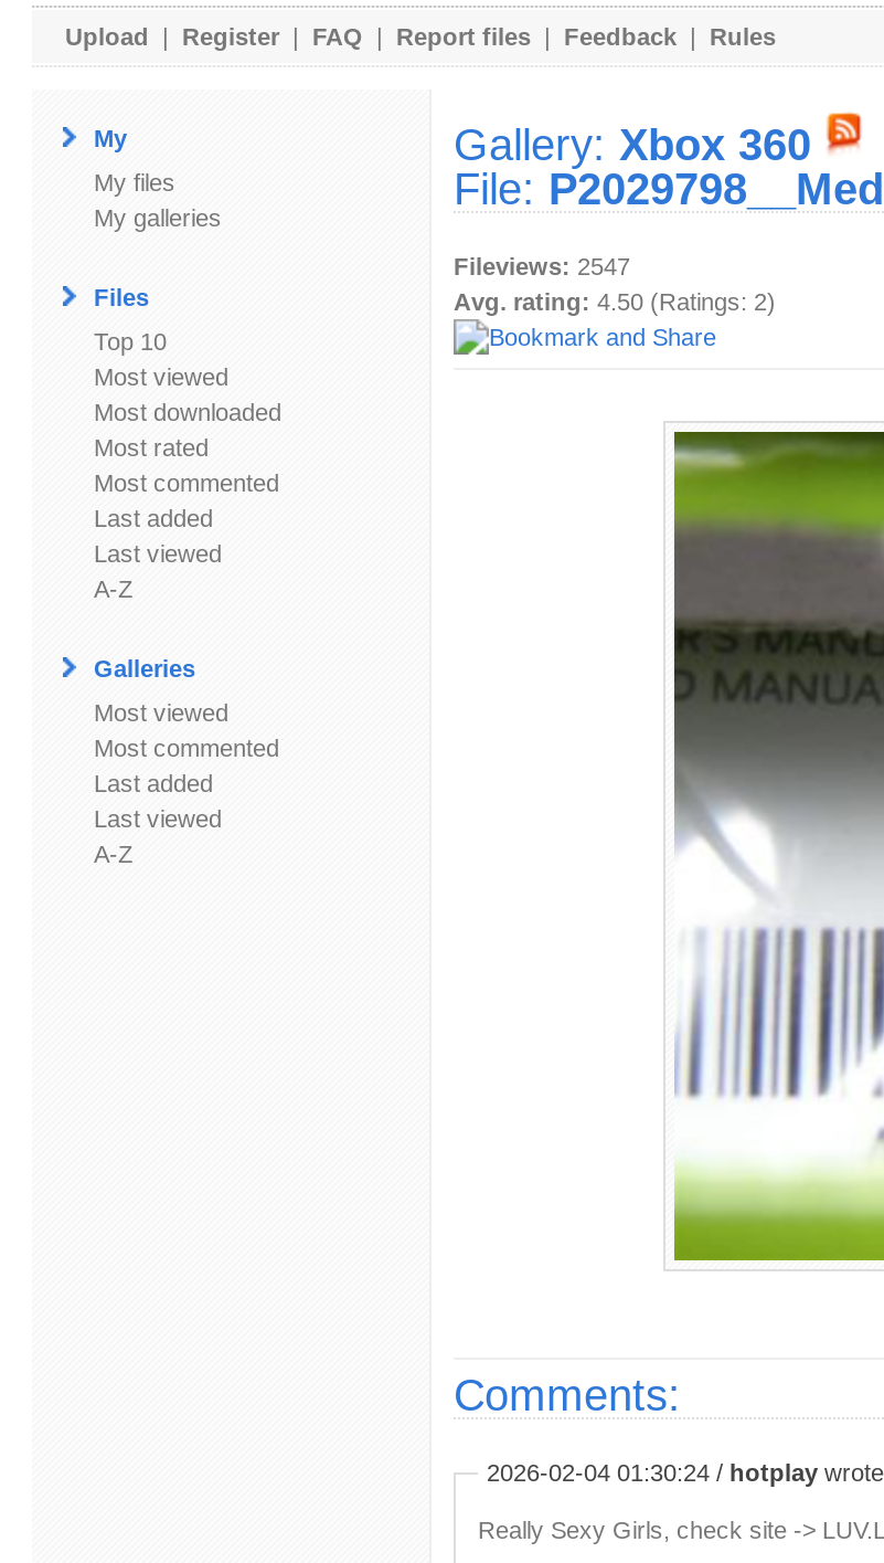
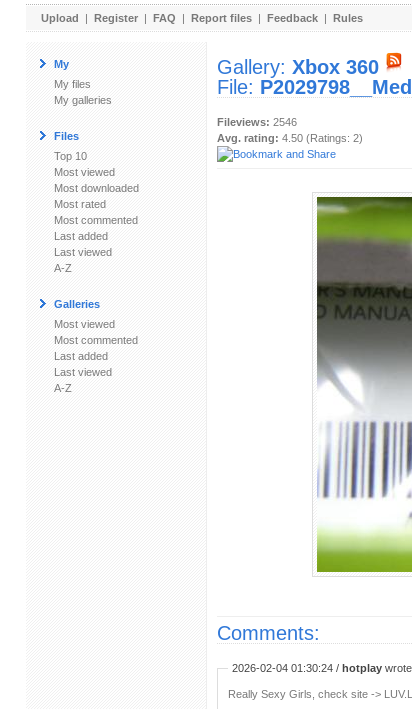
[454,253,630,279] Fileviews: 2547 -> [217,116,297,128] Fileviews: 2546

